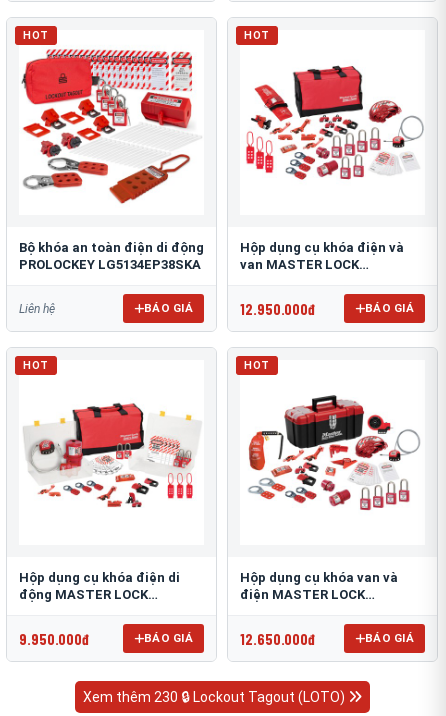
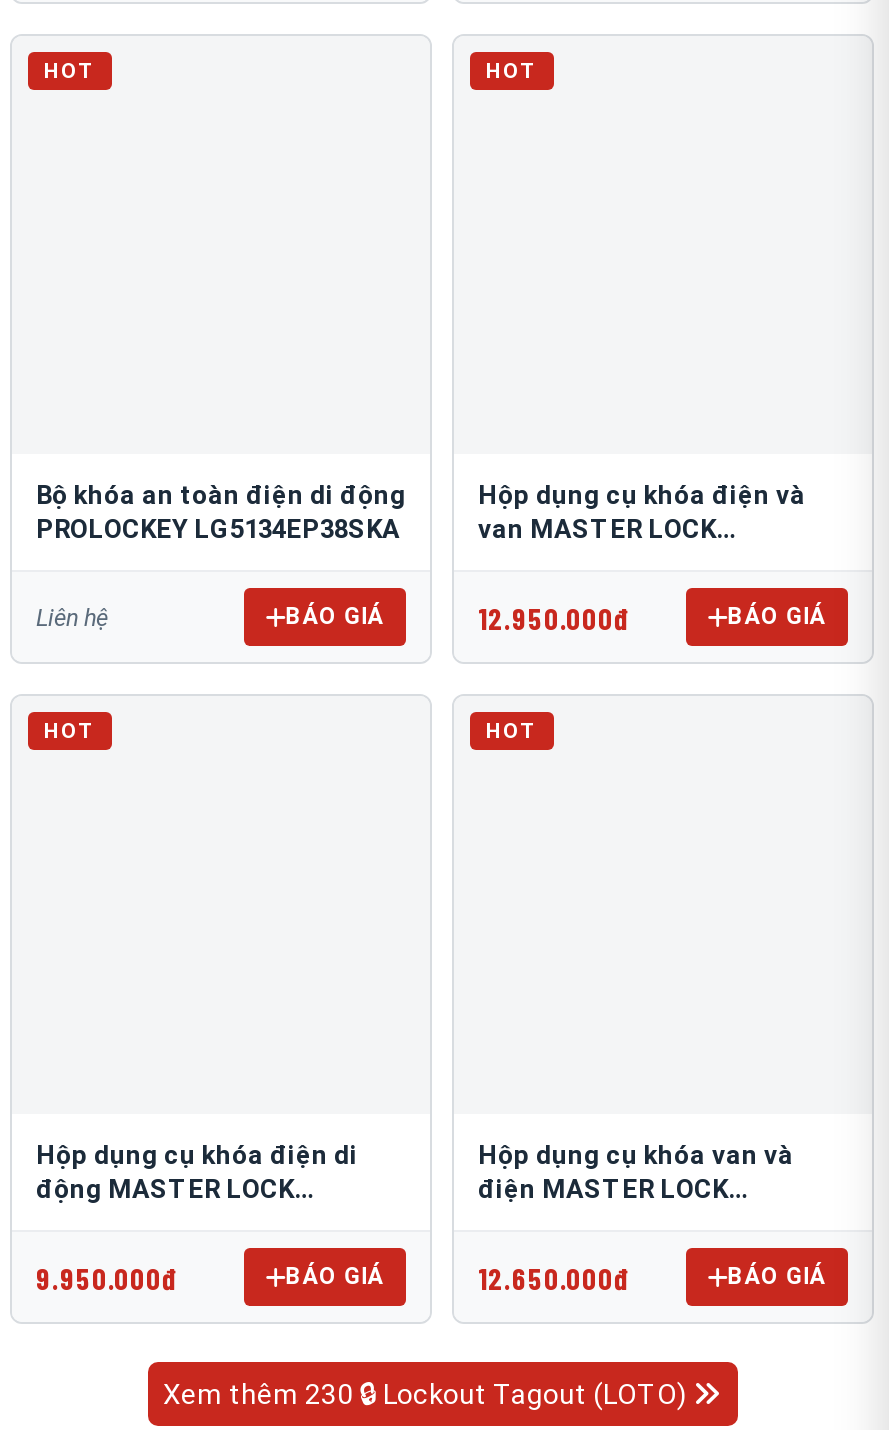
[21,49,193,204] [image] -> none
[245,65,424,180] [image] -> none
[248,394,420,511] [image] -> none
[27,402,194,508] [image] -> none

